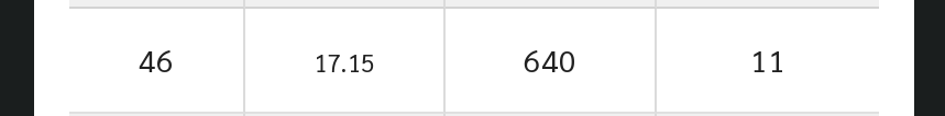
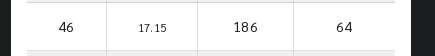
[523,39,577,78] 640 -> [233,17,258,35] 186
[750,39,786,78] 11 -> [336,17,353,35] 64

